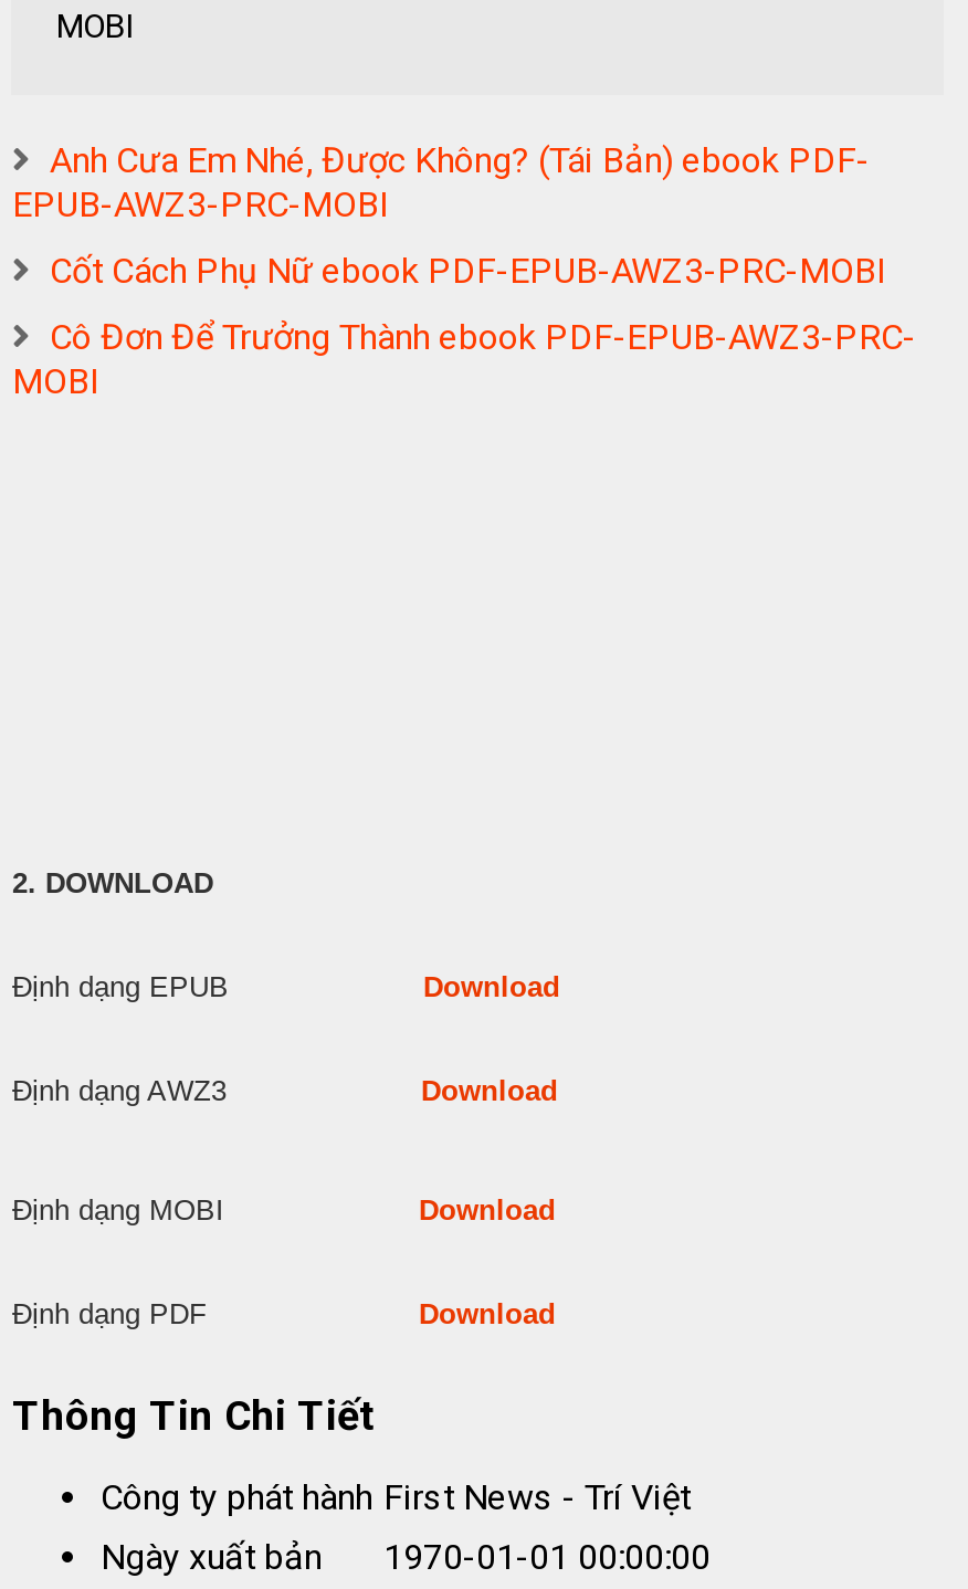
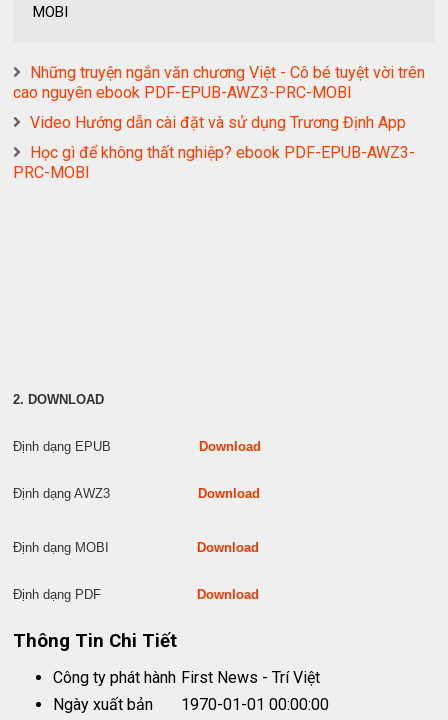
[12,139,869,225] Anh Cưa Em Nhé, Được Không? (Tái Bản) ebook PDF- | EPUB-AWZ3-PRC-MOBI -> [13,63,425,102] Những truyện ngắn văn chương Việt - Cô bé tuyệt vời trên | cao nguyên ebook PDF-EPUB-AWZ3-PRC-MOBI
[50,249,887,291] Cốt Cách Phụ Nữ ebook PDF-EPUB-AWZ3-PRC-MOBI -> [30,113,406,132] Video Hướng dẫn cài đặt và sử dụng Trương Định App
[12,315,916,402] Cô Đơn Để Trưởng Thành ebook PDF-EPUB-AWZ3-PRC- | MOBI -> [13,143,415,182] Học gì để không thất nghiệp? ebook PDF-EPUB-AWZ3- | PRC-MOBI

